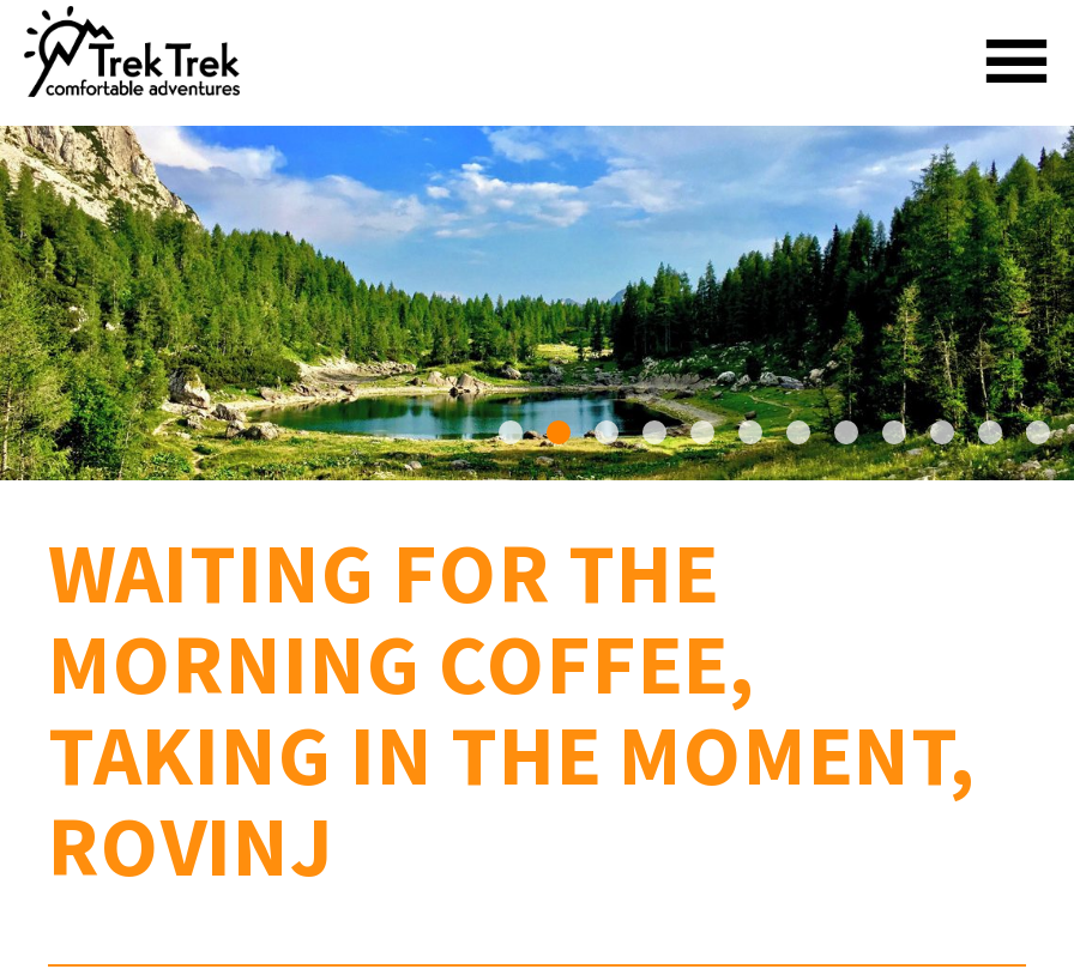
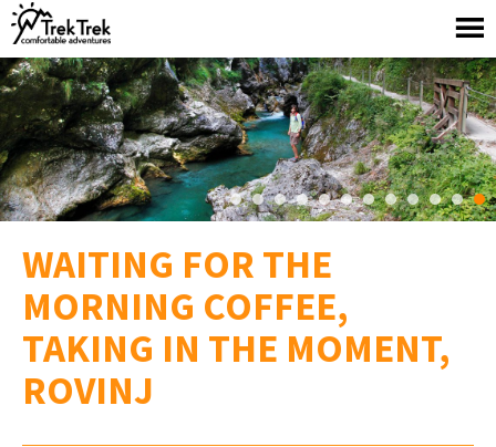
[7,123,1067,483] [image] -> [3,56,493,222] [image]

